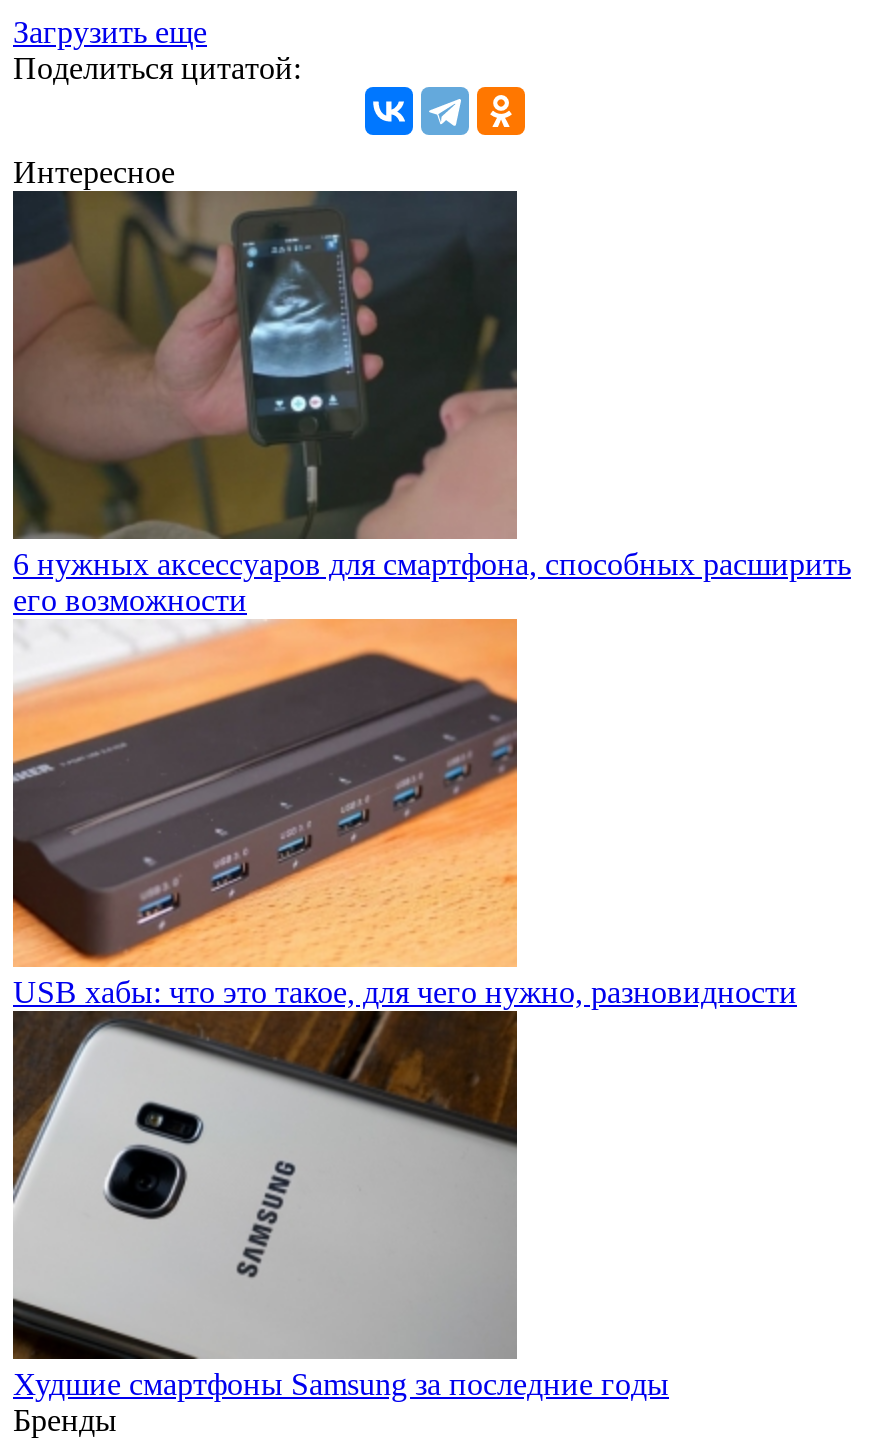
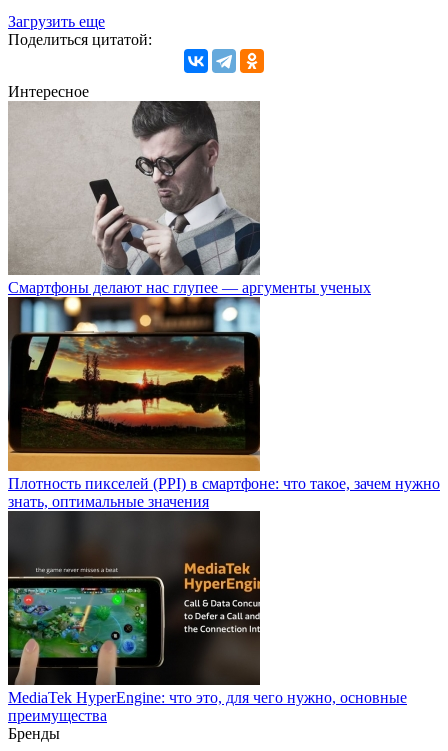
[13,191,851,617] [image] | 6 нужных аксессуаров для смартфона, способных расширить | его возможности -> [8,101,371,296] [image] | Смартфоны делают нас глупее — аргументы ученых
[11,595,519,887] [image] -> [7,321,261,467] [image]
[13,975,797,1009] USB хабы: что это такое, для чего нужно, разновидности -> [8,475,440,510] Плотность пикселей (PPI) в смартфоне: что такое, зачем нужно | знать, оптимальные значения
[13,1023,669,1401] [image] | Худшие смартфоны Samsung за последние годы -> [7,535,407,724] [image] | MediaTek HyperEngine: что это, для чего нужно, основные | преимущества

